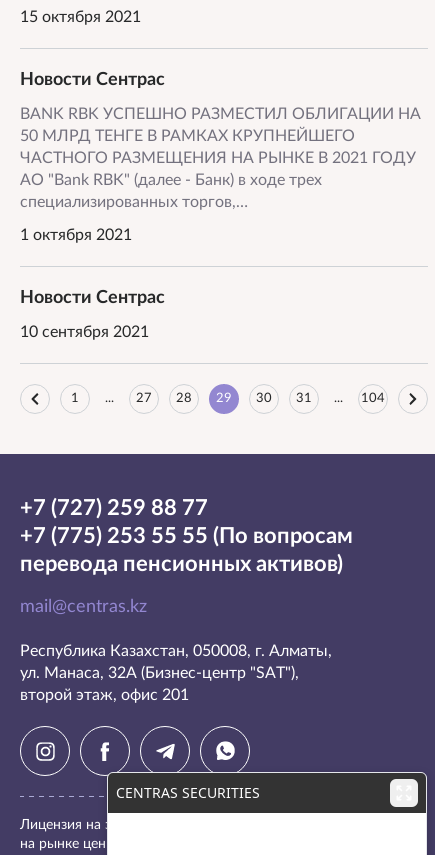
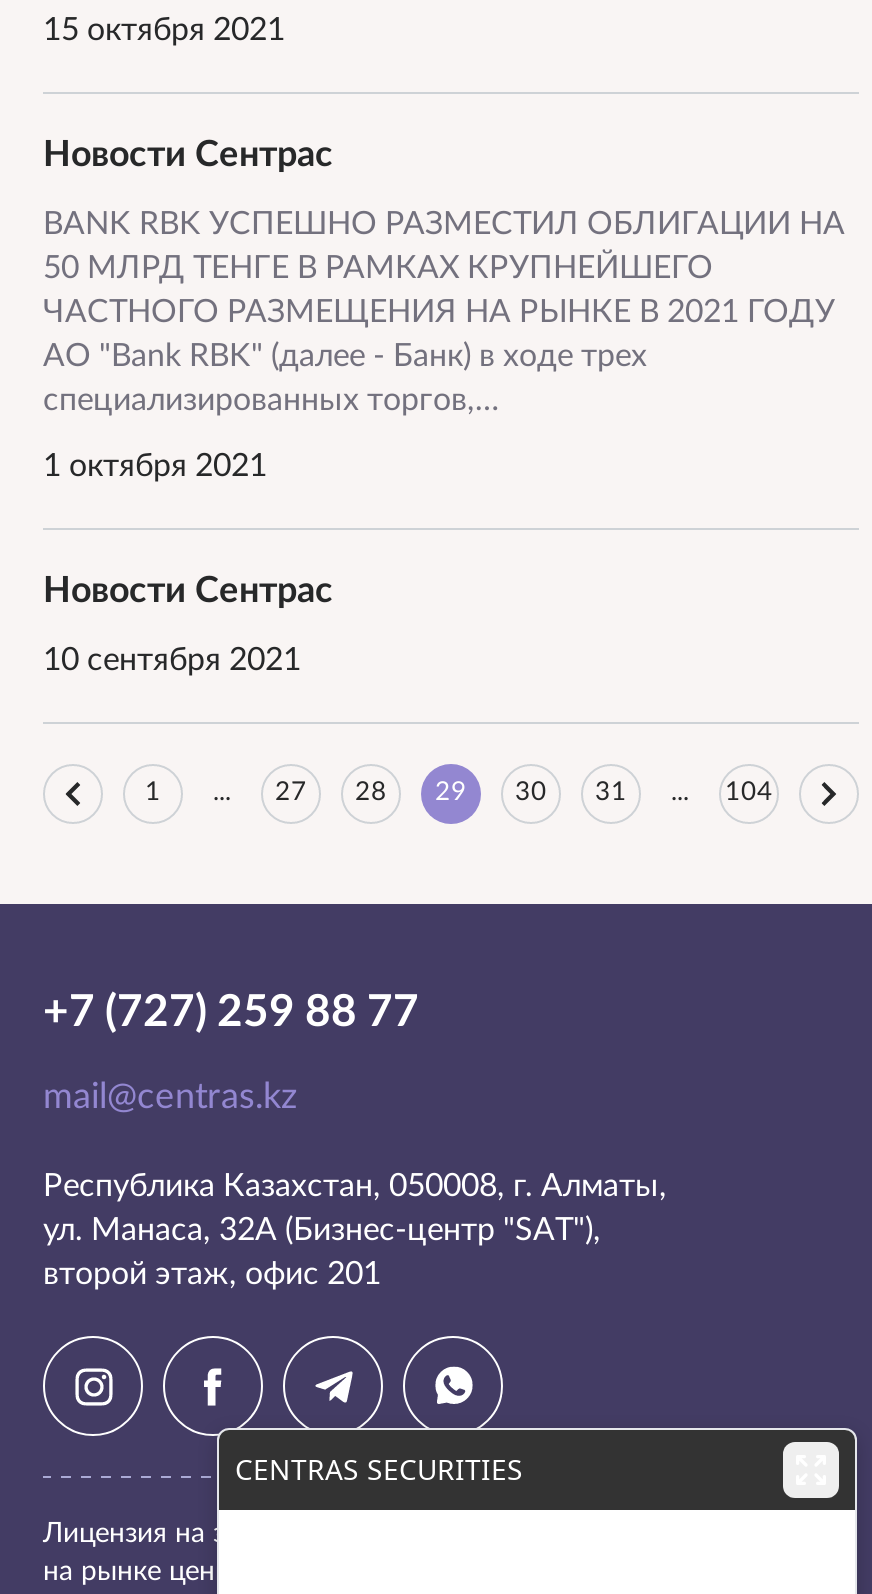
[20,525,353,575] +7 (775) 253 55 55 (По вопросам | перевода пенсионных активов) -> none

